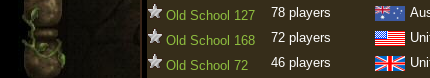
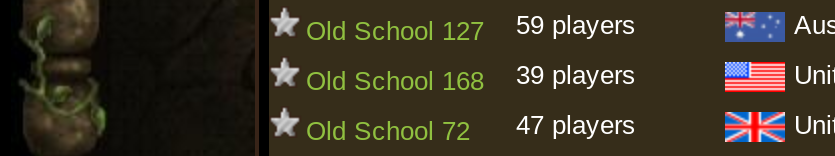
[165,5,330,23] Old School 127 78 players -> [306,10,636,46] Old School 127 59 players
[165,30,330,48] Old School 168 72 players -> [306,60,636,96] Old School 168 39 players
[165,55,330,73] Old School 72 46 players -> [306,110,636,146] Old School 72 47 players

